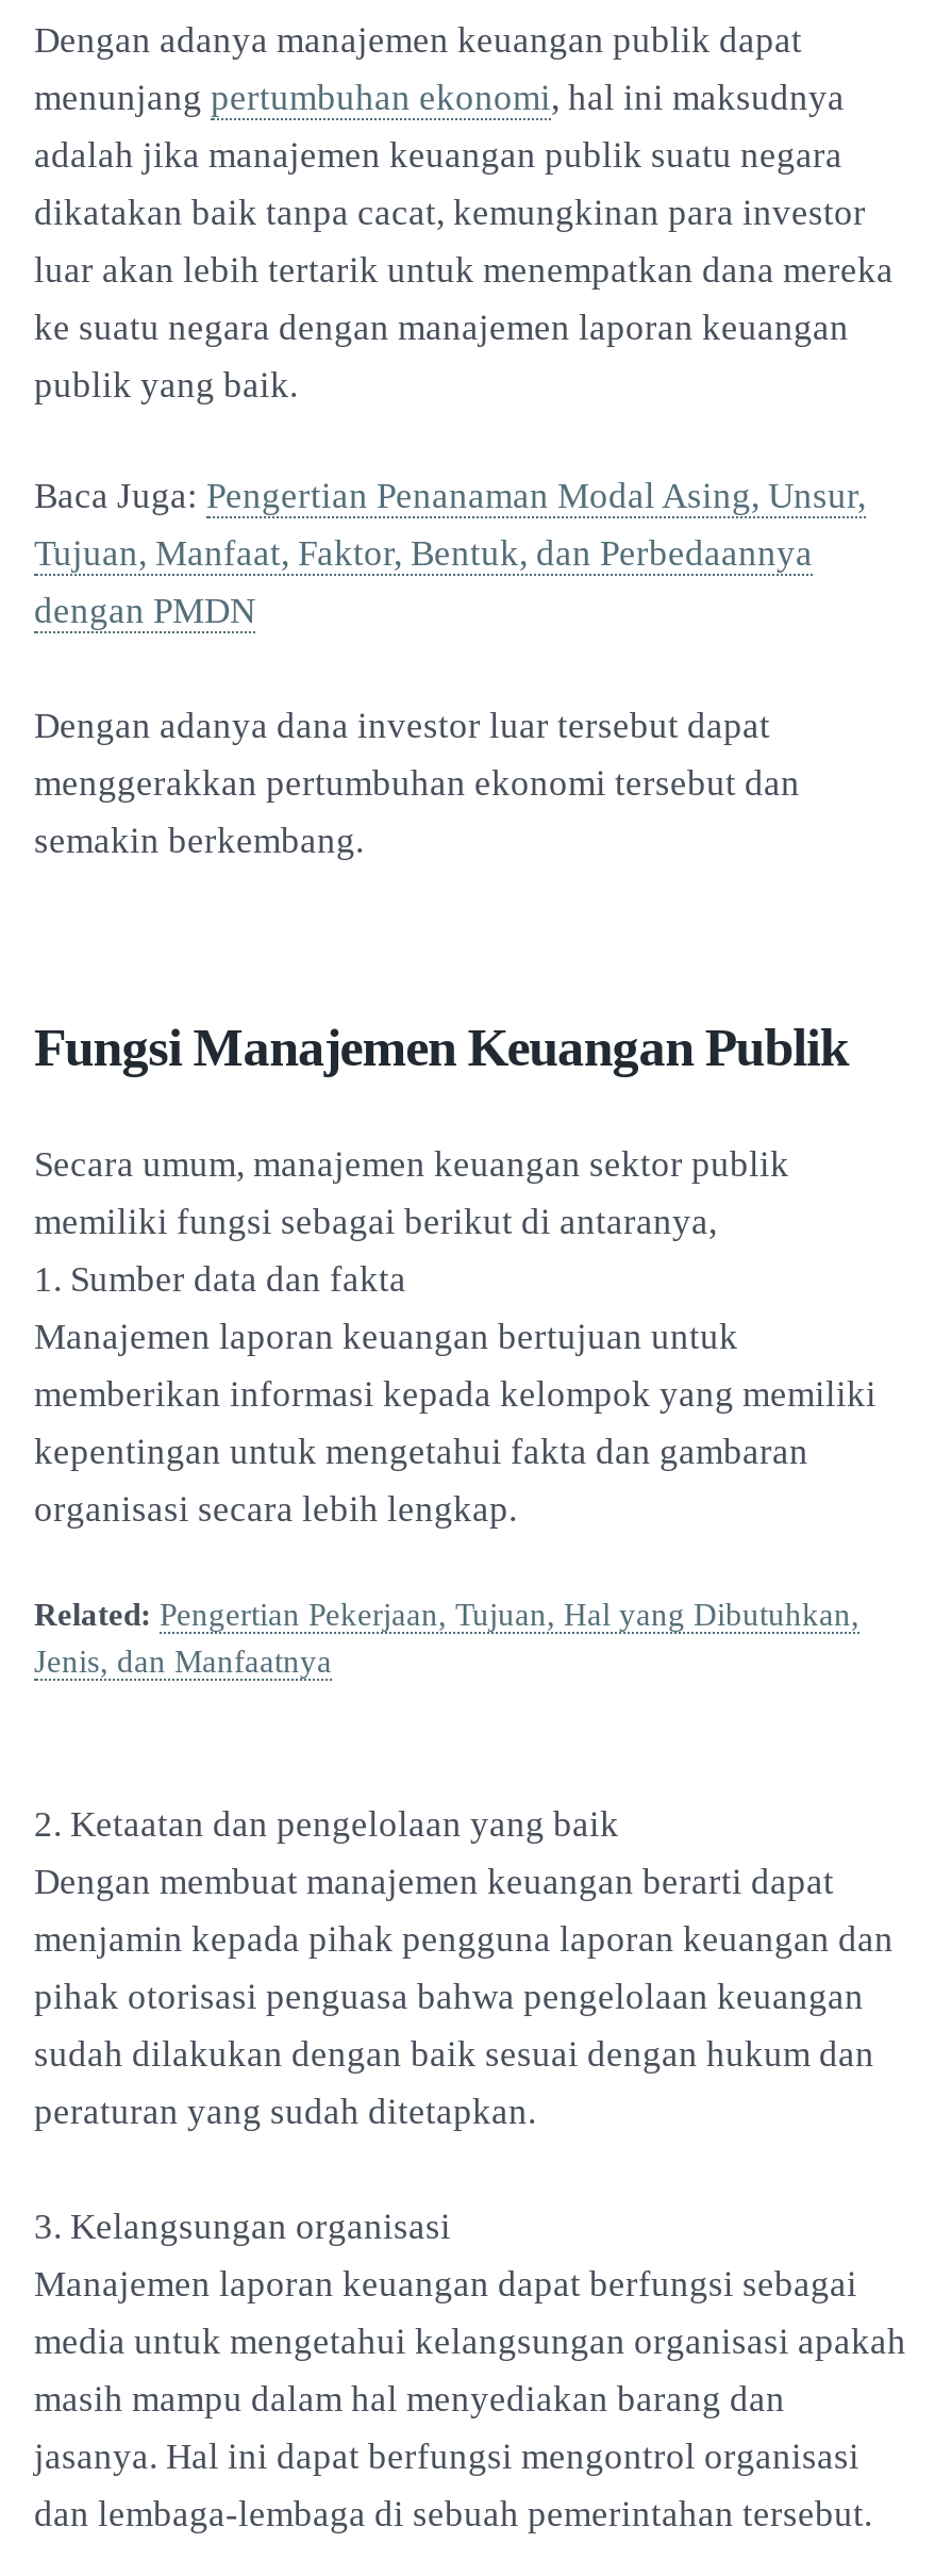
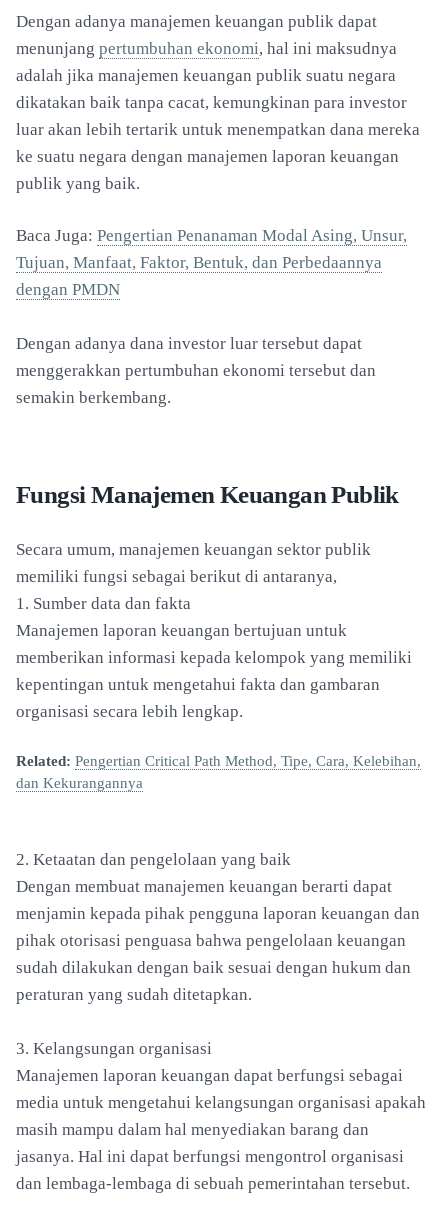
[34,1598,859,1679] Related: Pengertian Pekerjaan, Tujuan, Hal yang Dibutuhkan, | Jenis, dan Manfaatnya -> [16,753,421,791] Related: Pengertian Critical Path Method, Tipe, Cara, Kelebihan, | dan Kekurangannya

